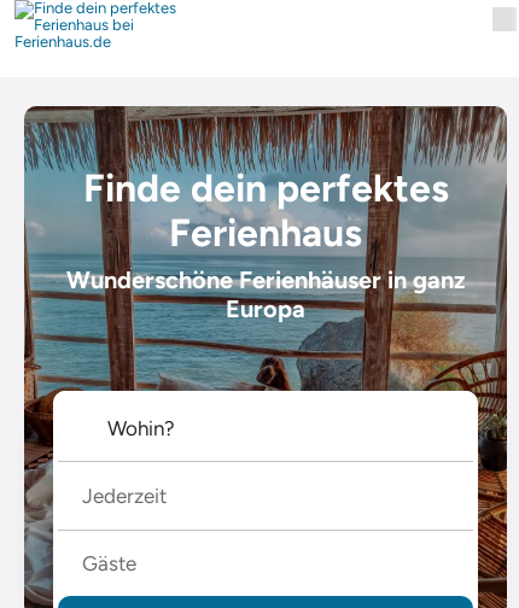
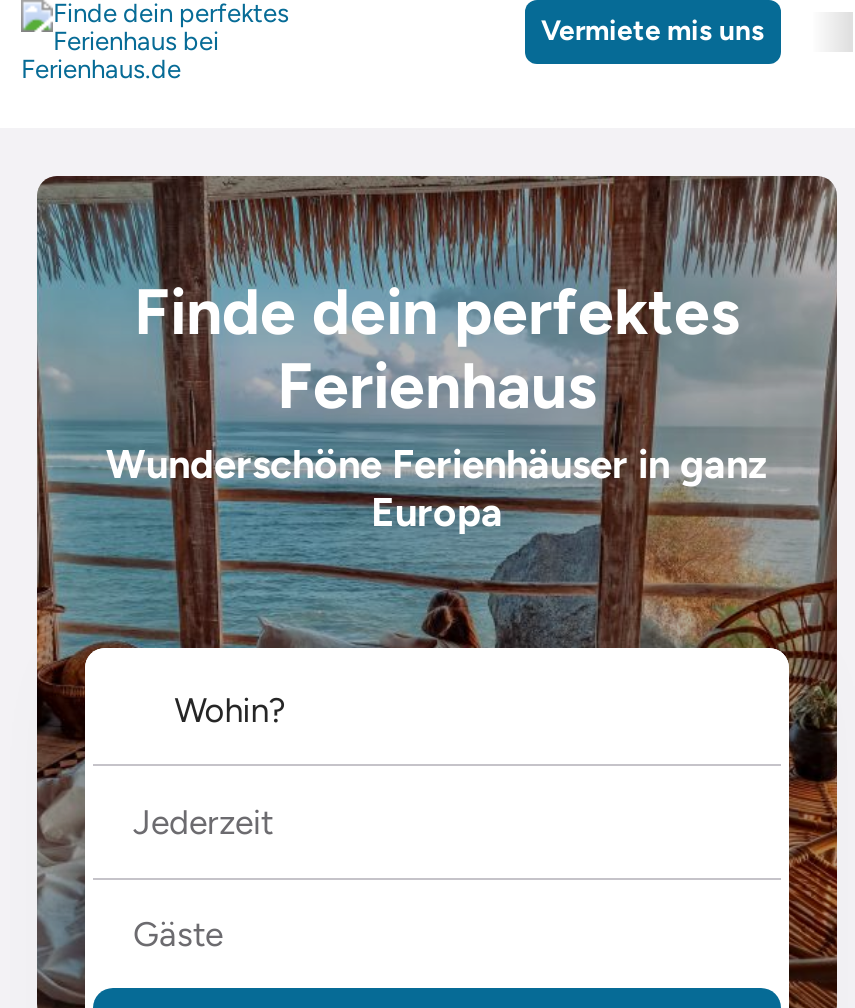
none -> [541,14,765,48] Vermiete mis uns

